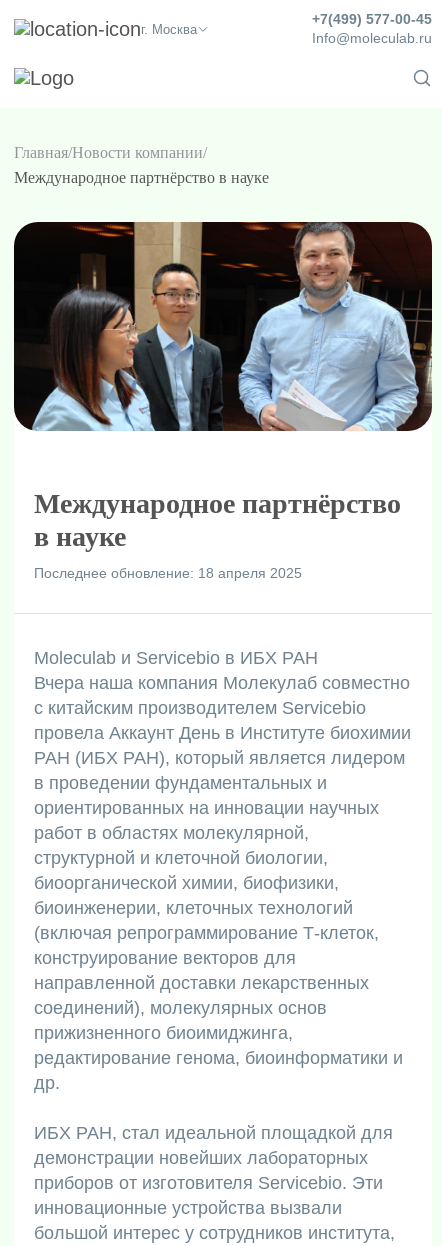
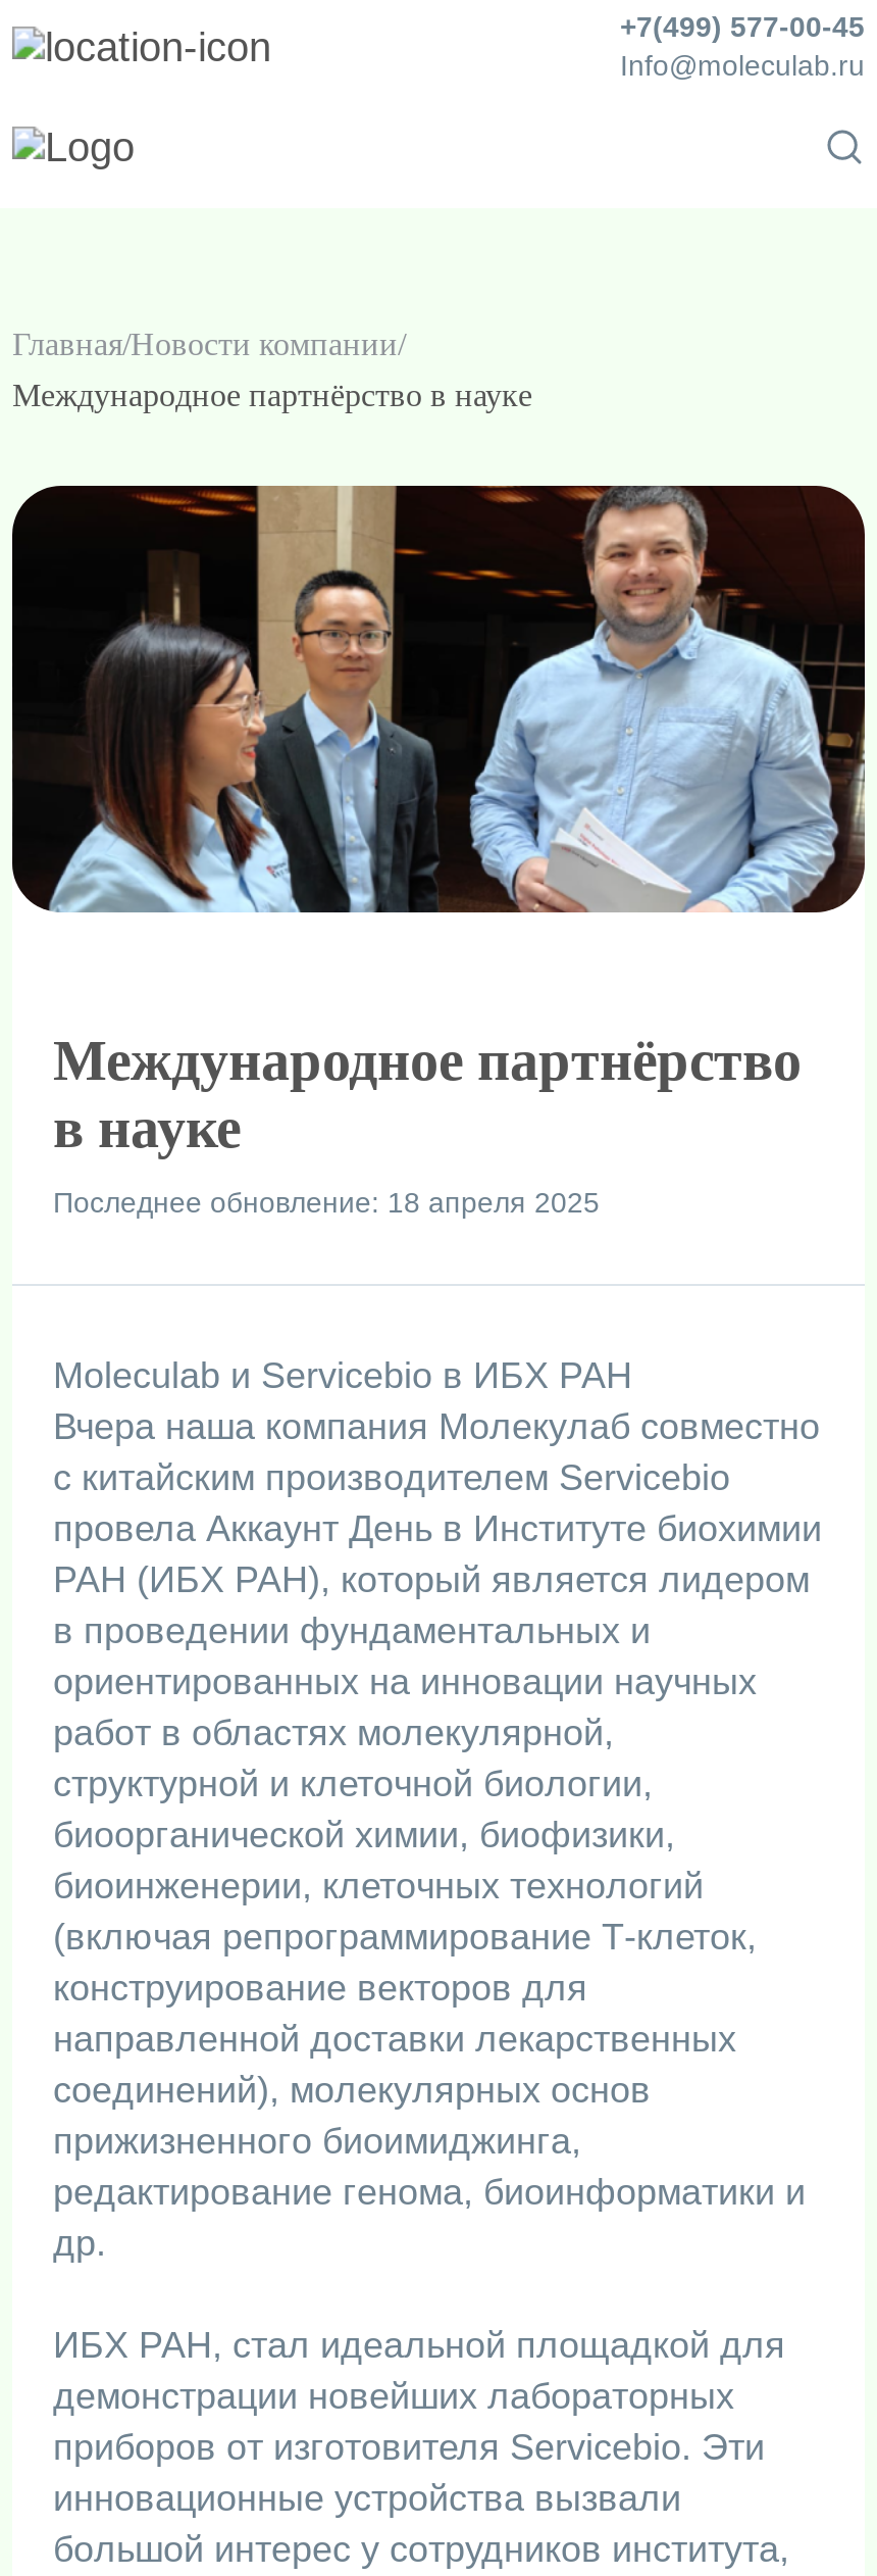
[141,21,197,36] г. Москва -> none

